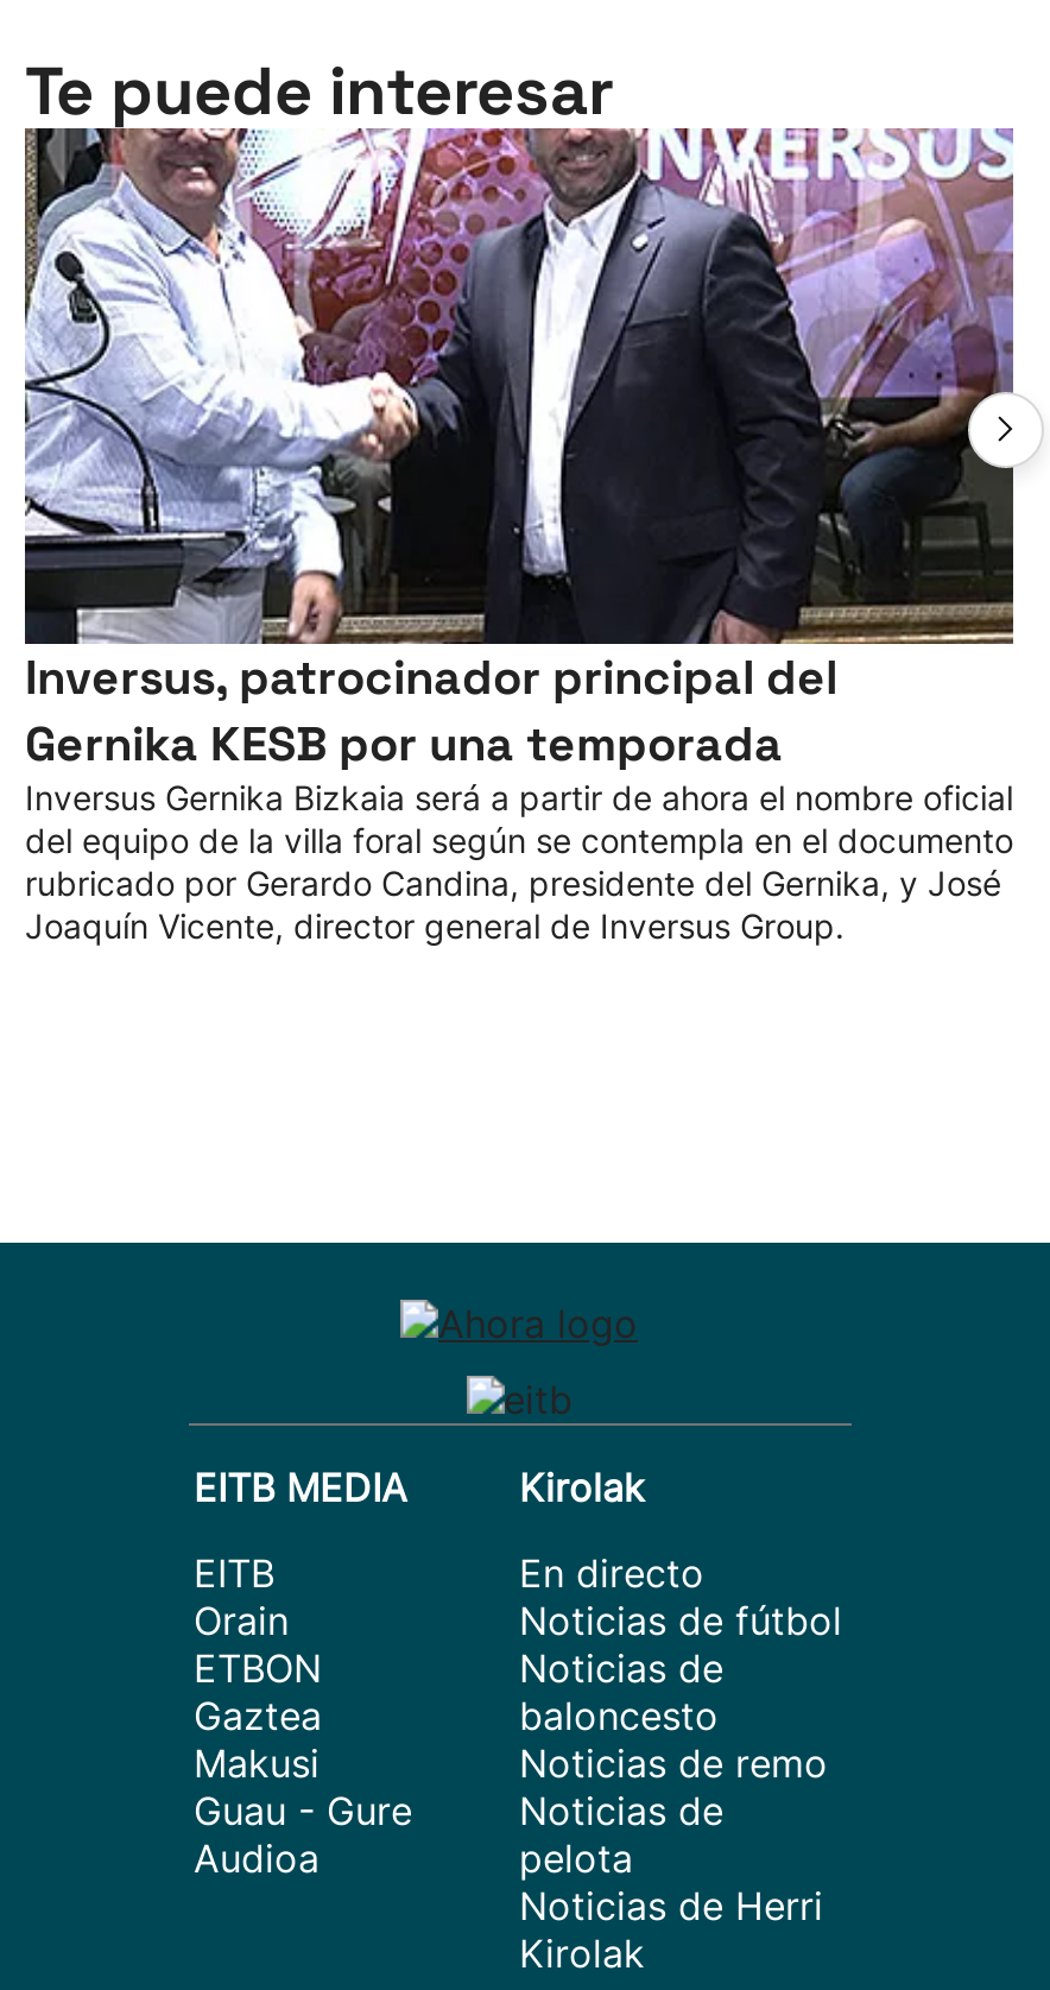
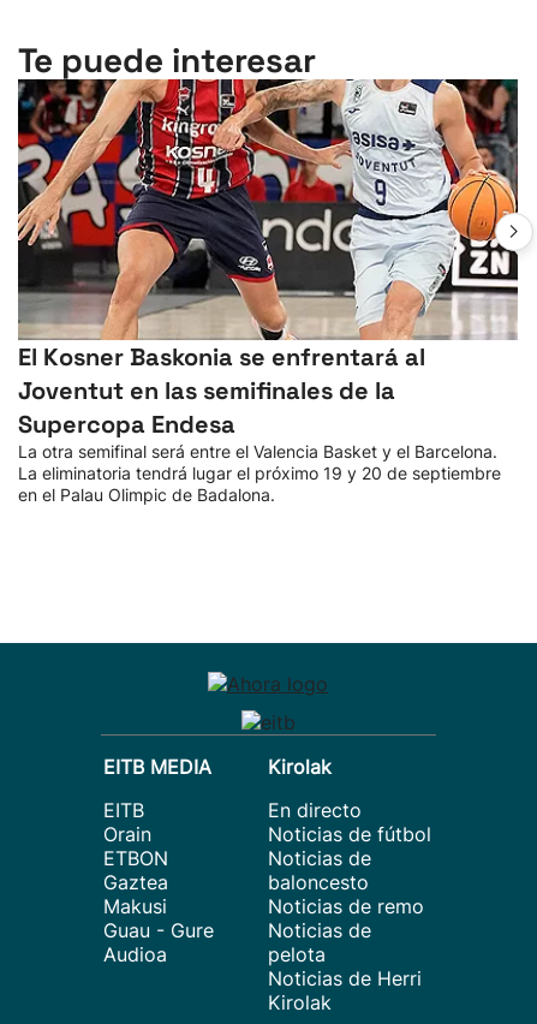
[23,126,1016,946] [image] | Inversus, patrocinador principal del | Gernika KESB por una temporada | Inversus Gernika Bizkaia será a partir de ahora el nombre oficial | del equipo de la villa foral según se contempla en el documento | rubricado por Gerardo Candina, presidente del Gernika, y José | Joaquín Vicente, director general de Inversus Group. -> [17,78,519,505] [image] | El Kosner Baskonia se enfrentará al | Joventut en las semifinales de la | Supercopa Endesa | La otra semifinal será entre el Valencia Basket y el Barcelona. | La eliminatoria tendrá lugar el próximo 19 y 20 de septiembre | en el Palau Olimpic de Badalona.

